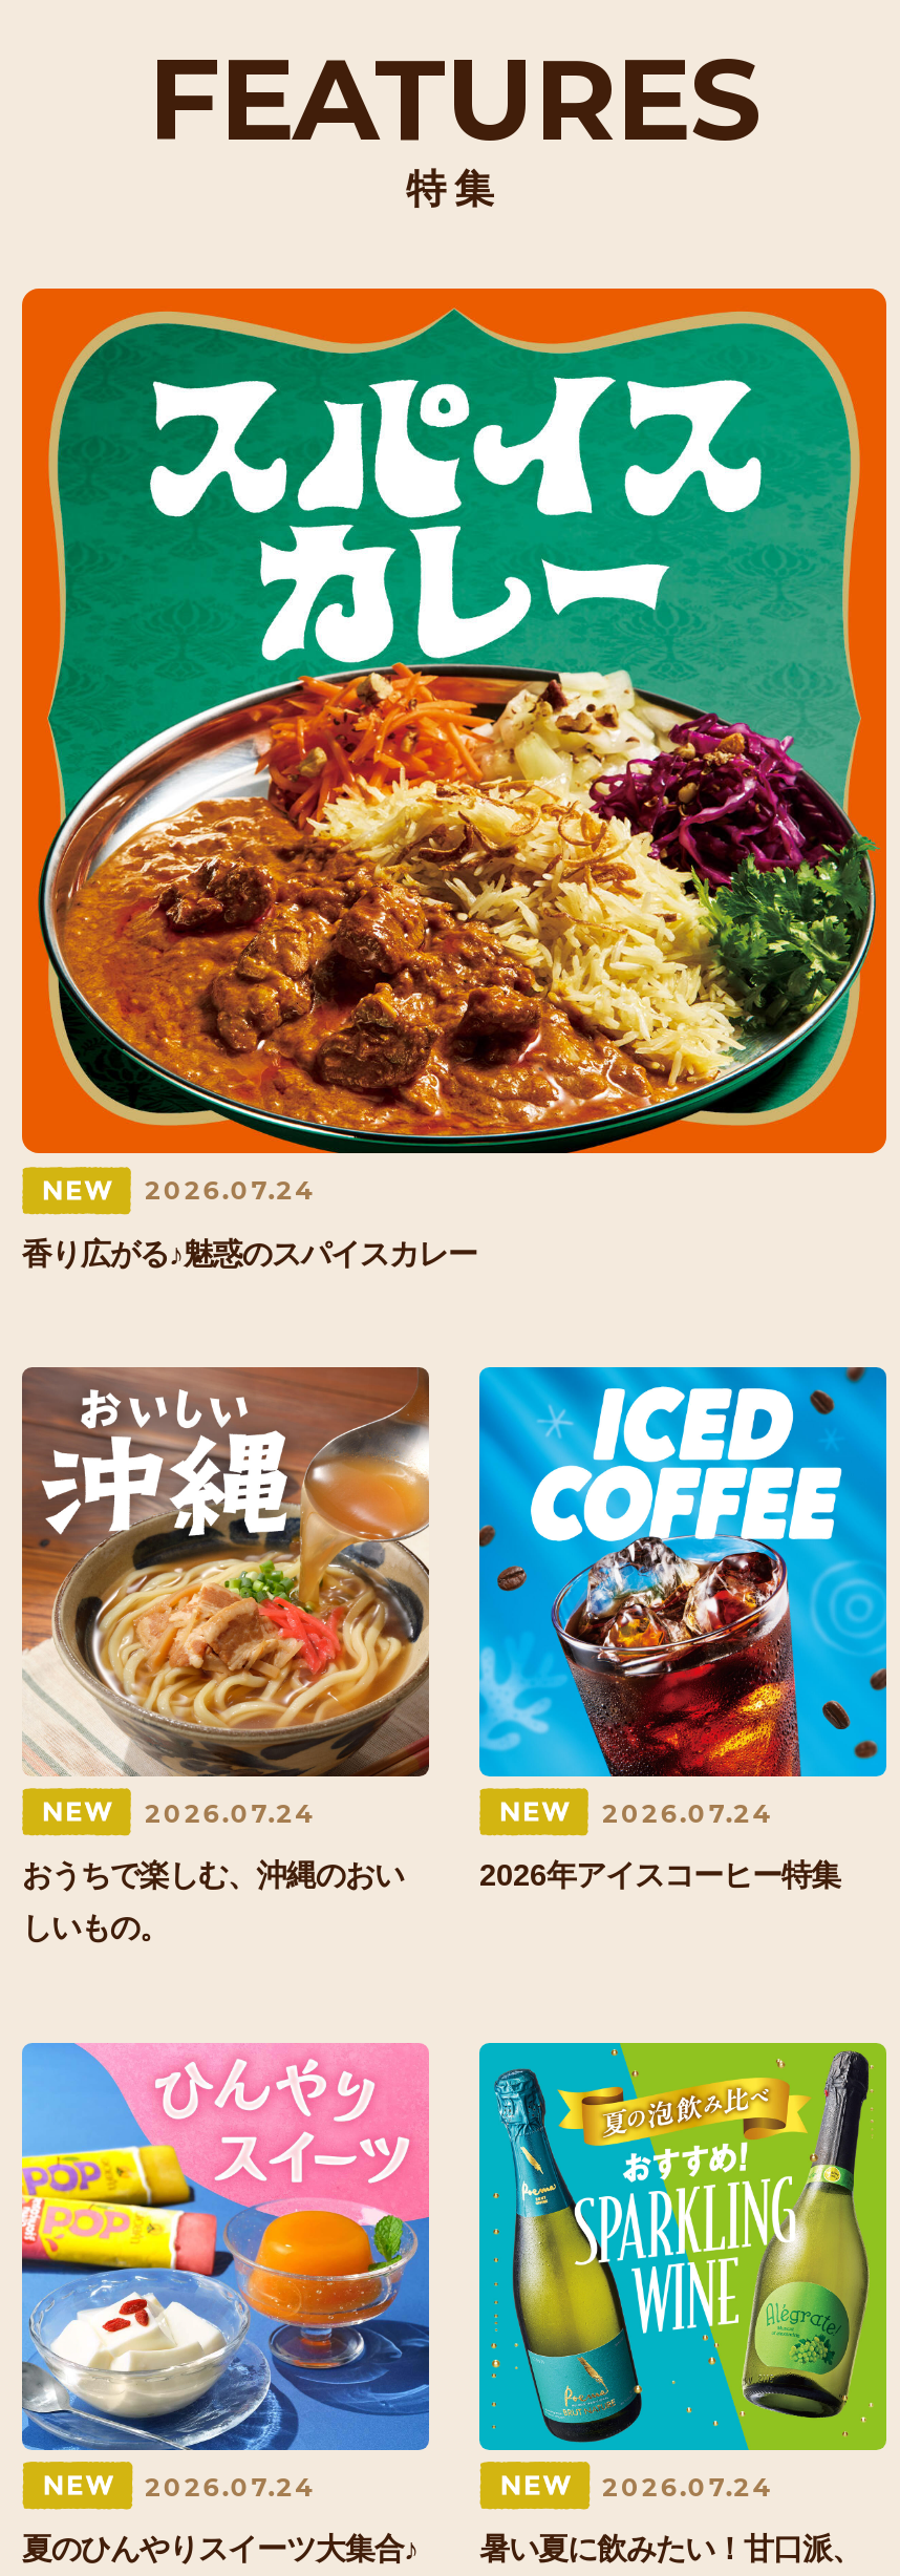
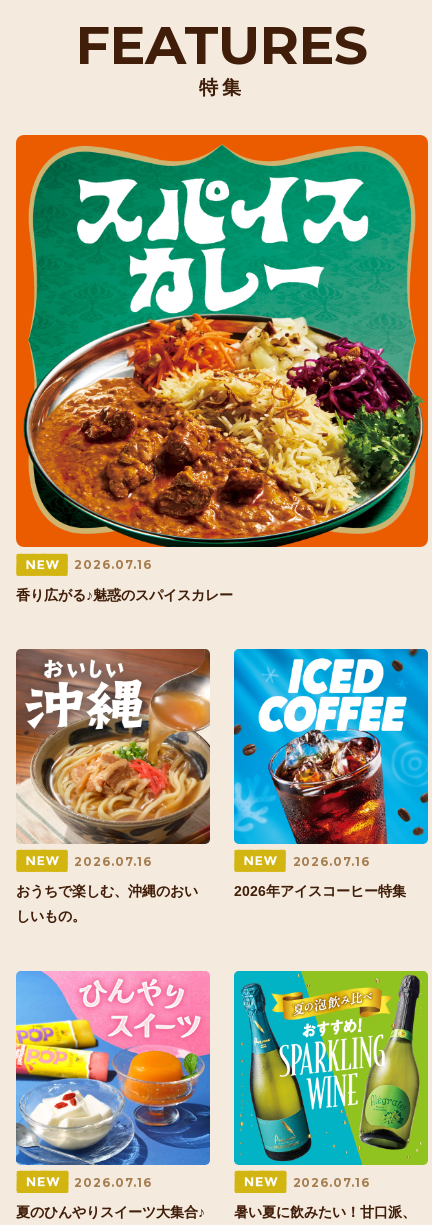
[145,1175,316,1206] 2026.07.24 -> [74,557,152,572] 2026.07.16
[145,1797,316,1828] 2026.07.24 -> [74,854,152,869] 2026.07.16
[602,1797,773,1828] 2026.07.24 -> [292,854,370,869] 2026.07.16
[145,2471,316,2502] 2026.07.24 -> [74,1175,152,1190] 2026.07.16
[602,2471,773,2502] 2026.07.24 -> [292,1175,370,1190] 2026.07.16

